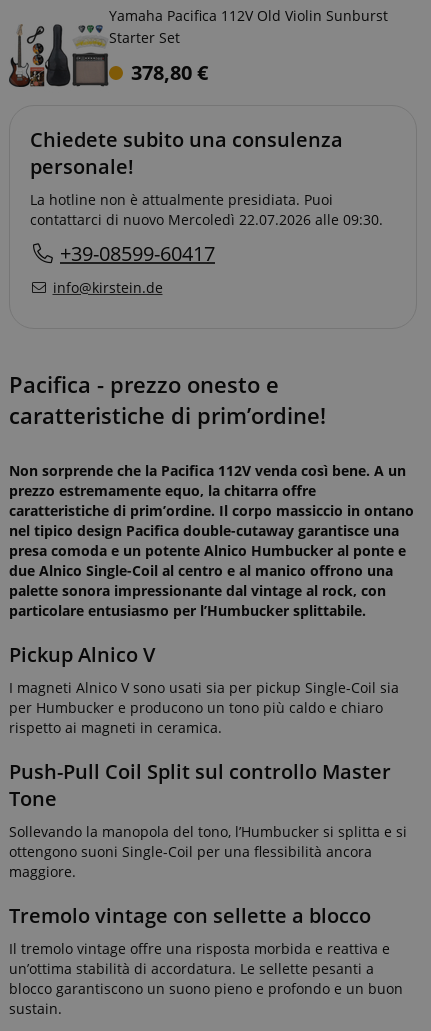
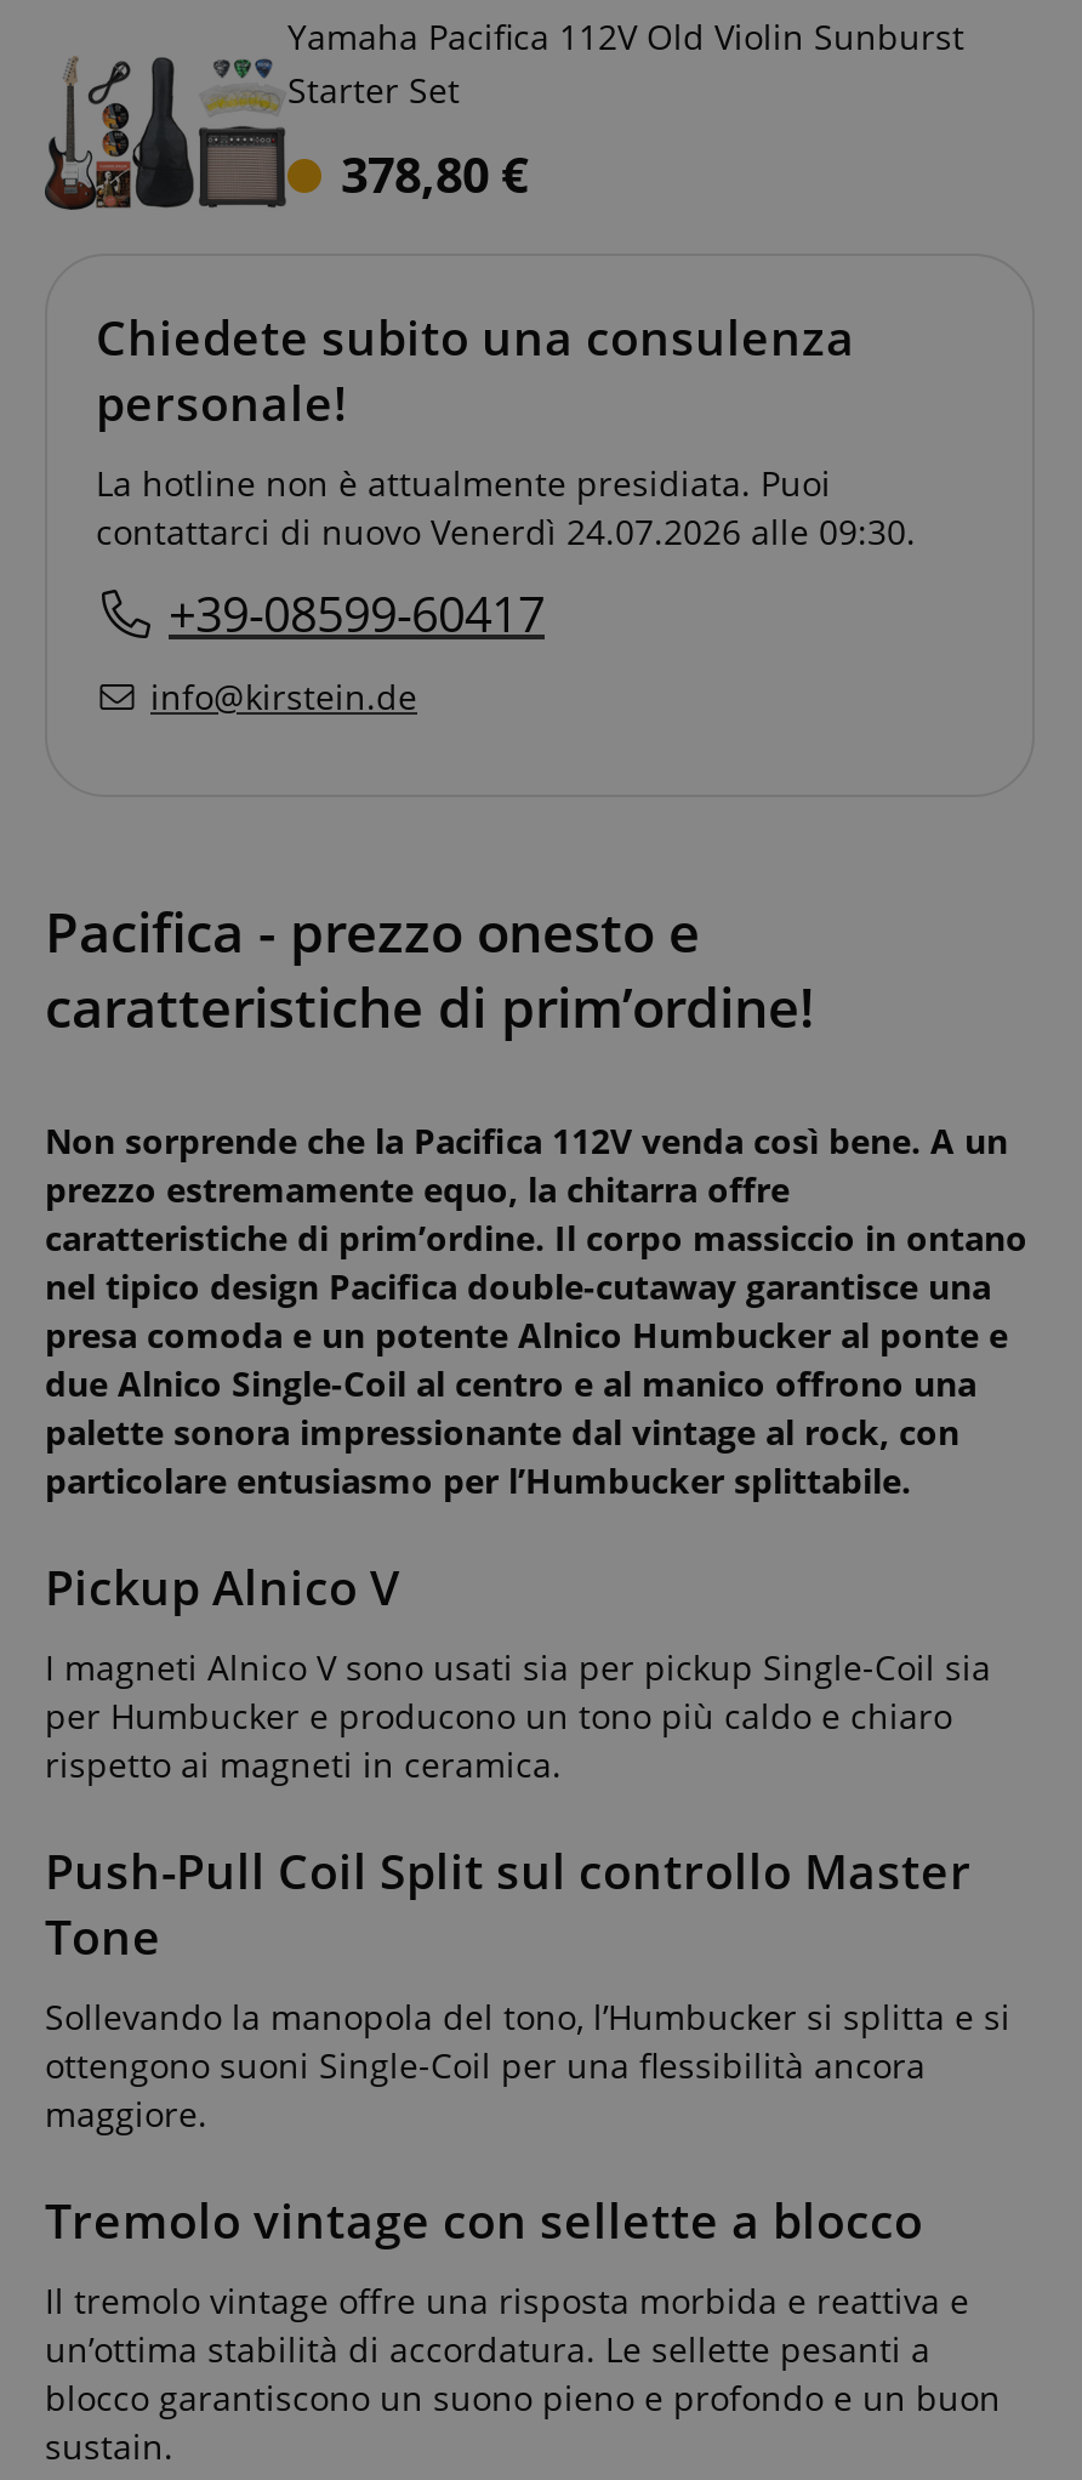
[30,210,383,229] contattarci di nuovo Mercoledì 22.07.2026 alle 09:30. -> [96,508,916,554] contattarci di nuovo Venerdì 24.07.2026 alle 09:30.

